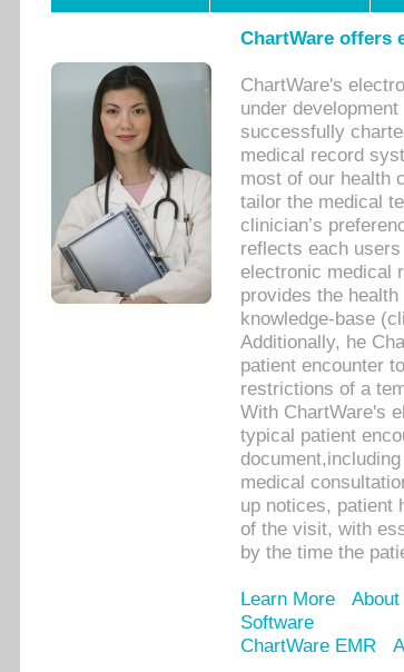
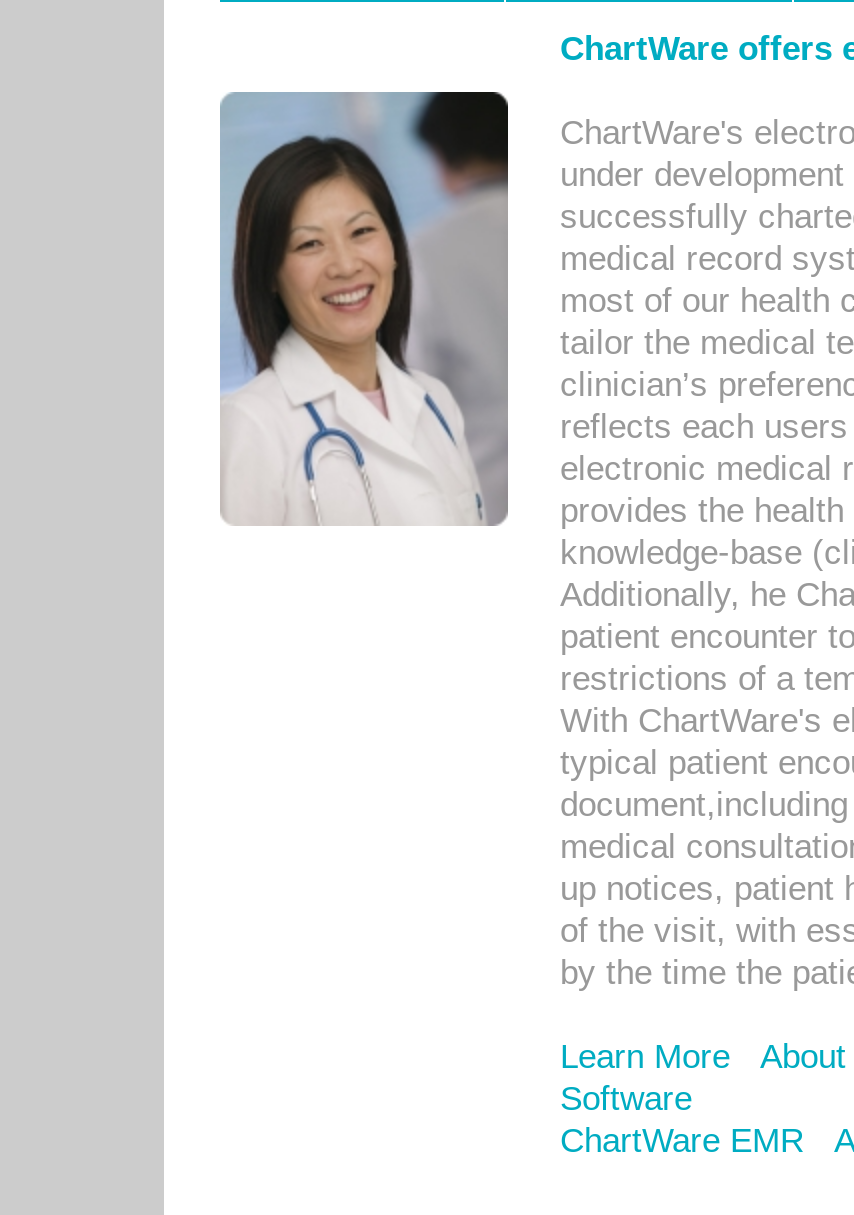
[52,63,213,304] [image] -> [220,92,510,524] [image]

